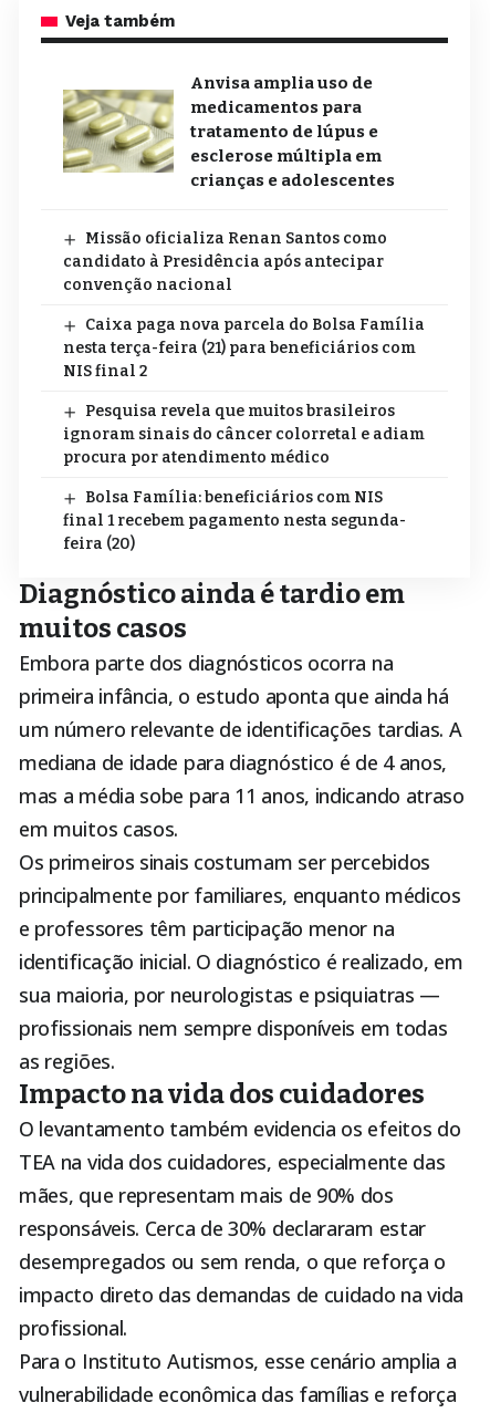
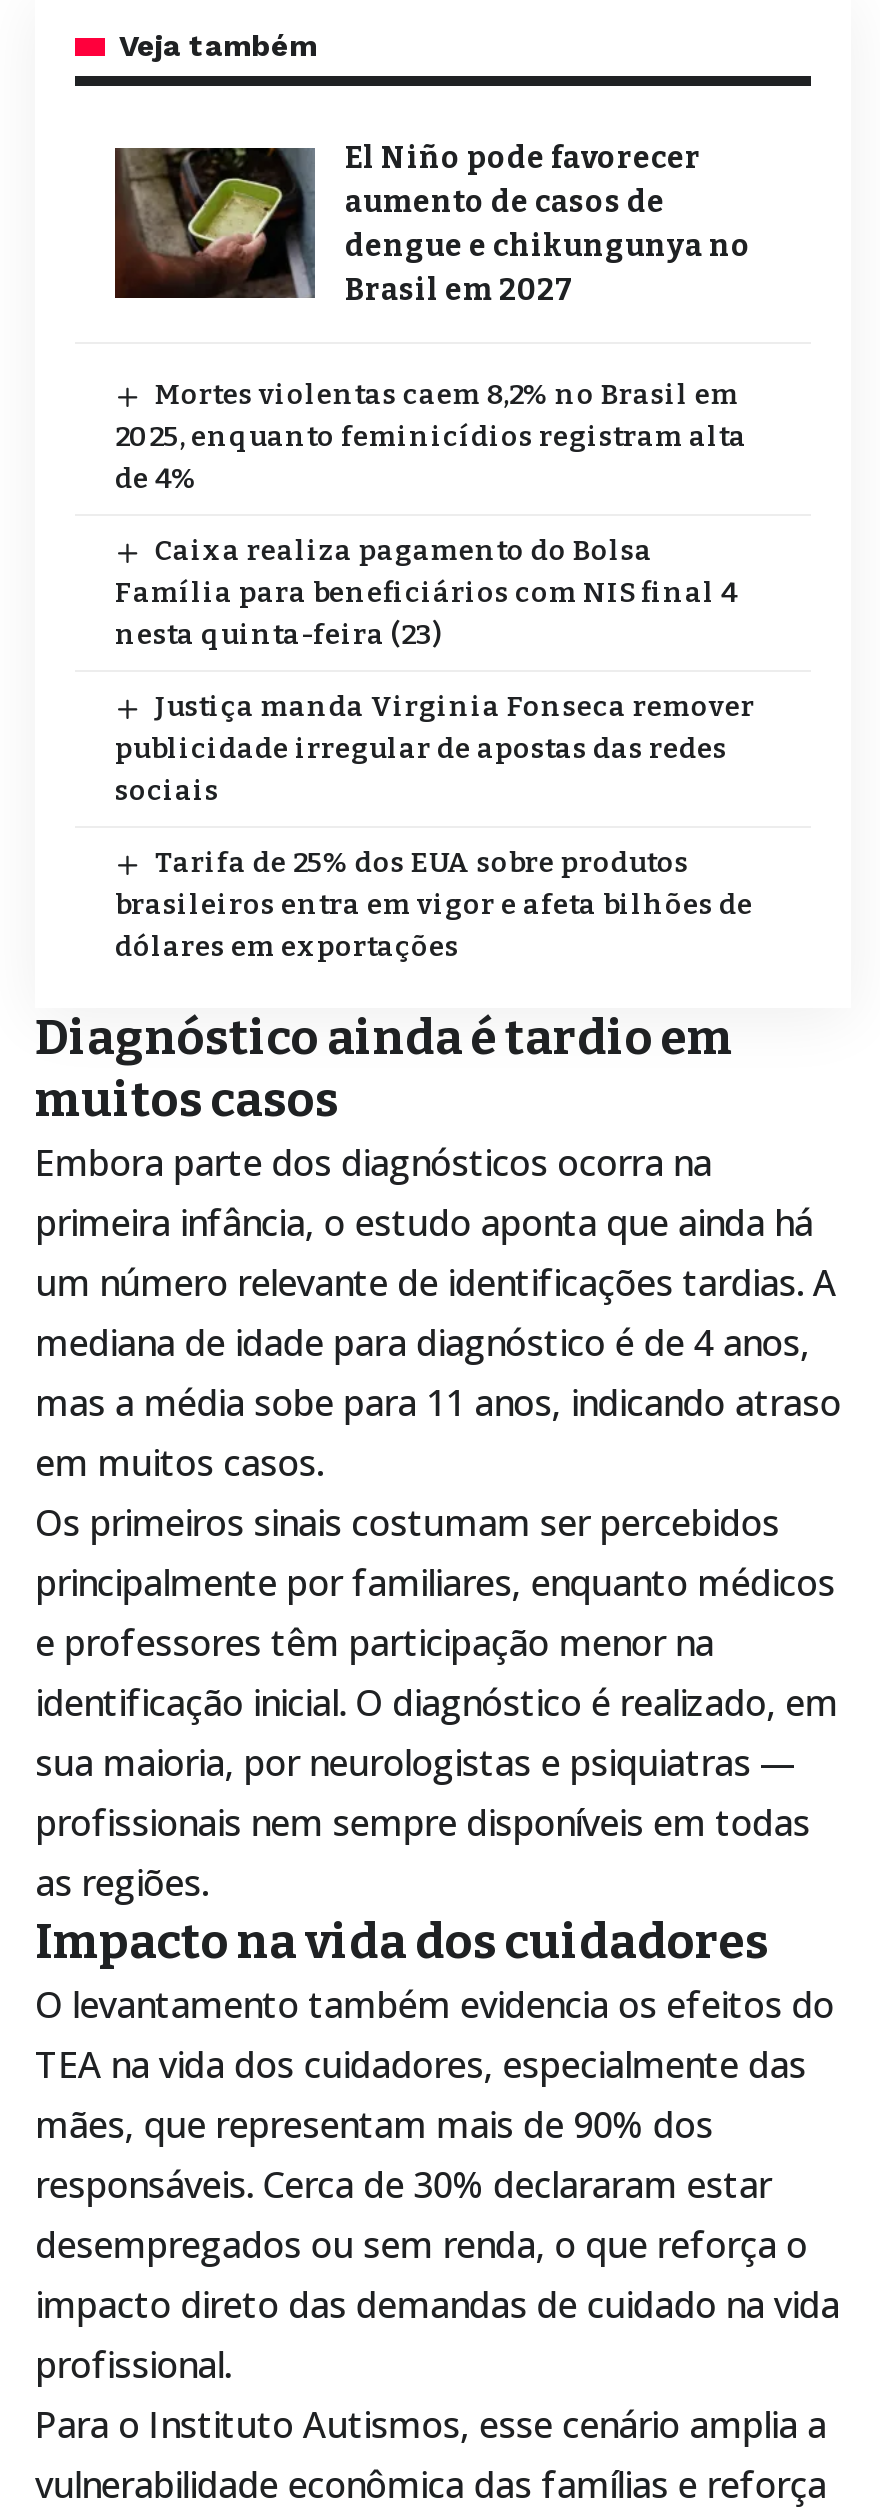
[62,73,395,190] [image] | Anvisa amplia uso de | medicamentos para | tratamento de lúpus e | esclerose múltipla em | crianças e adolescentes -> [113,140,751,308] [image] | El Niño pode favorecer | aumento de casos de | dengue e chikungunya no | Brasil em 2027
[63,229,387,294] Missão oficializa Renan Santos como | candidato à Presidência após antecipar | convenção nacional -> [115,378,747,496] Mortes violentas caem 8,2% no Brasil em | 2025, enquanto feminicídios registram alta | de 4%
[63,315,425,381] Caixa paga nova parcela do Bolsa Família | nesta terça-feira (21) para beneficiários com | NIS final 2 -> [115,534,737,652] Caixa realiza pagamento do Bolsa | Família para beneficiários com NIS final 4 | nesta quinta-feira (23)
[63,402,425,467] Pesquisa revela que muitos brasileiros | ignoram sinais do câncer colorretal e adiam | procura por atendimento médico -> [115,690,755,808] Justiça manda Virginia Fonseca remover | publicidade irregular de apostas das redes | sociais
[63,488,406,553] Bolsa Família: beneficiários com NIS | final 1 recebem pagamento nesta segunda- | feira (20) -> [115,846,753,964] Tarifa de 25% dos EUA sobre produtos | brasileiros entra em vigor e afeta bilhões de | dólares em exportações

